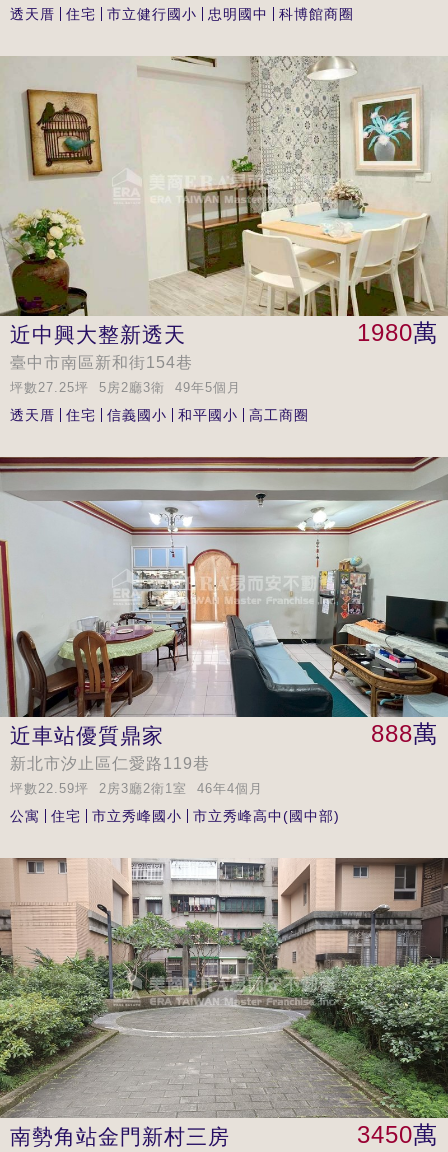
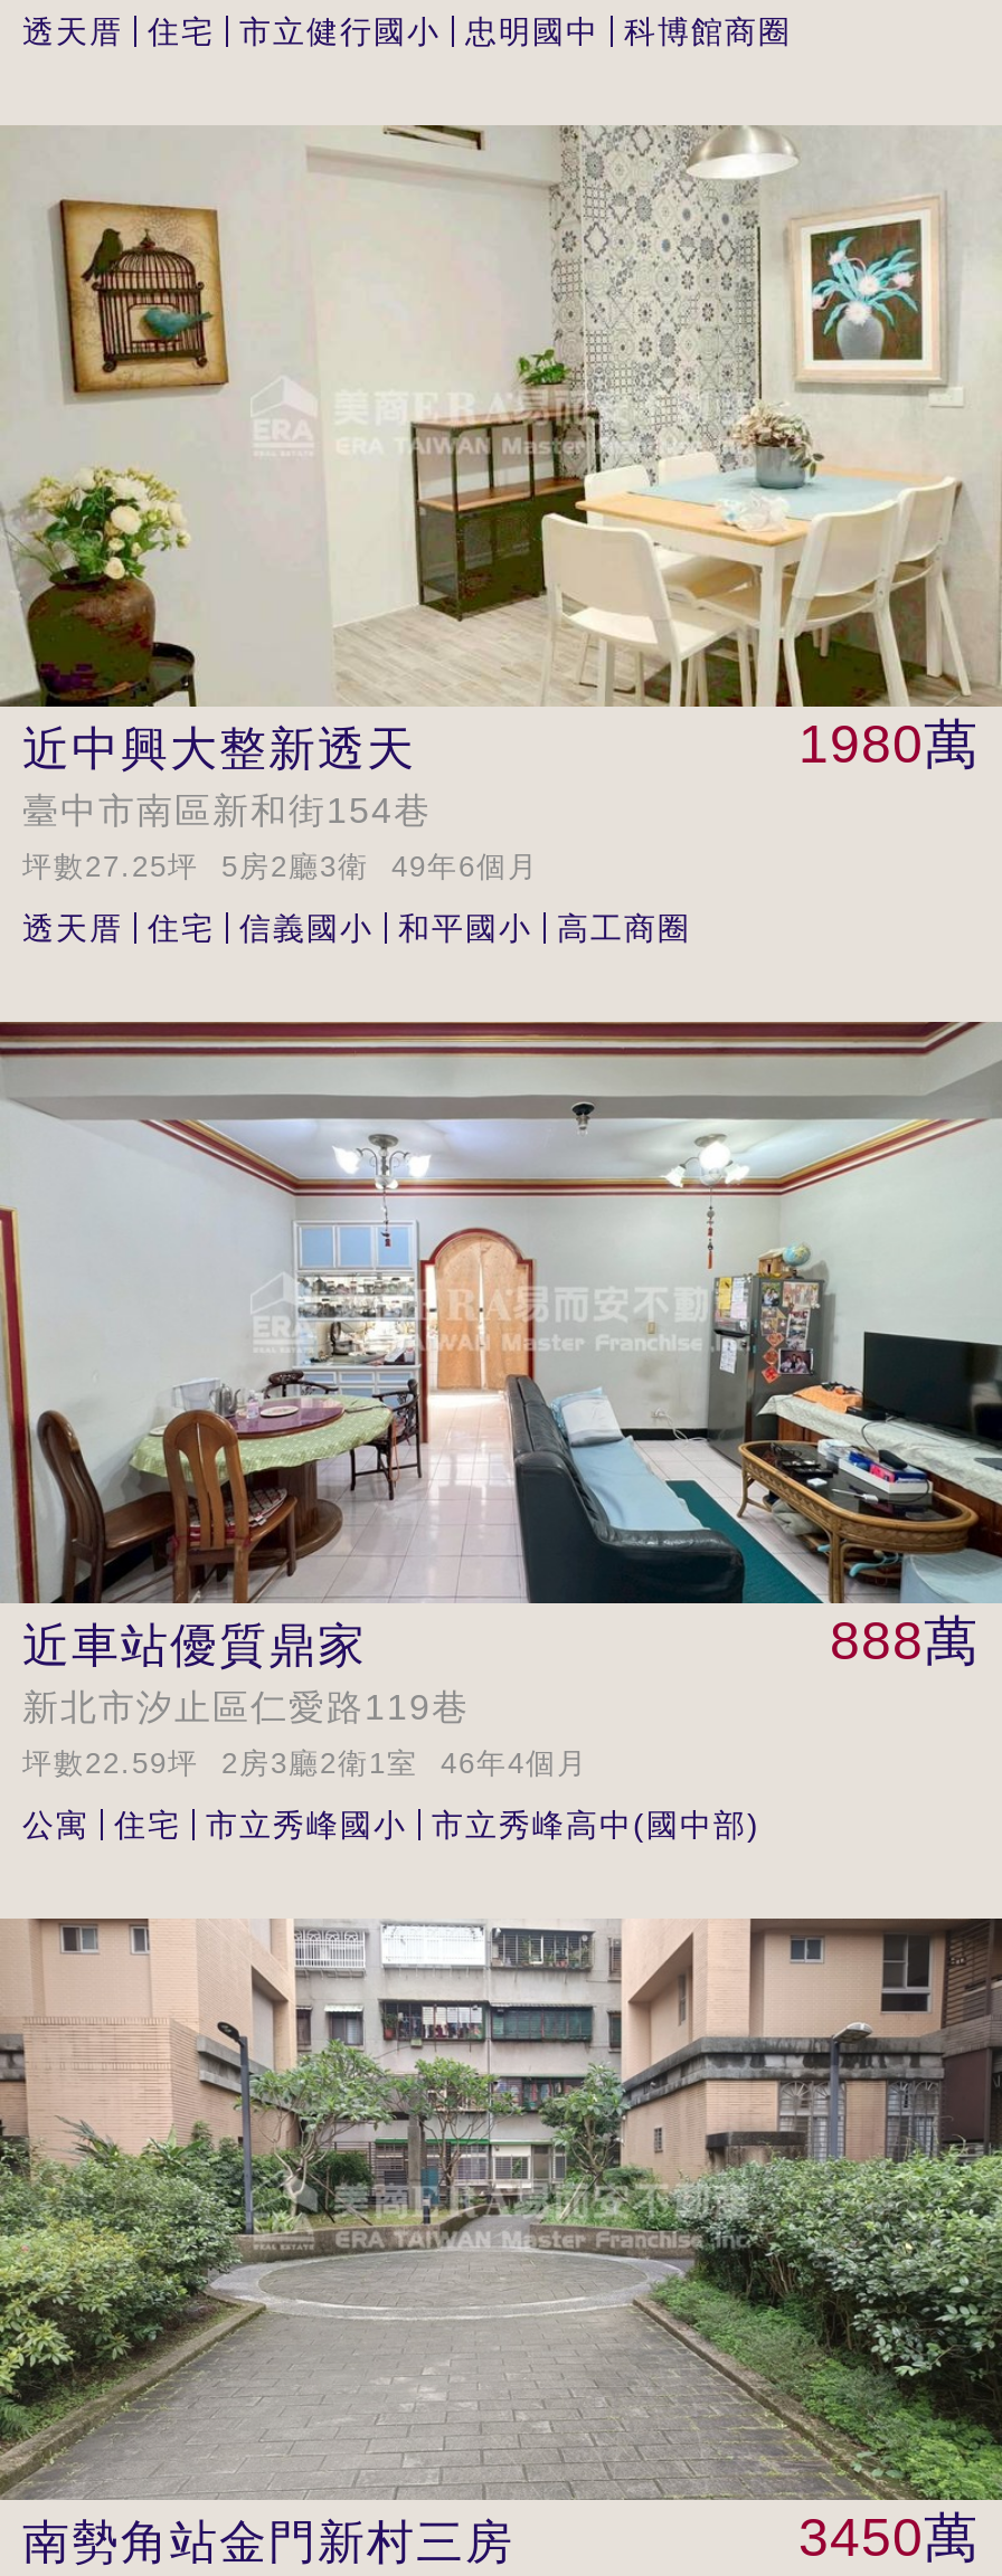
[10,380,241,395] 坪數27.25坪 5房2廳3衛 49年5個月 -> [22,850,539,883] 坪數27.25坪 5房2廳3衛 49年6個月

